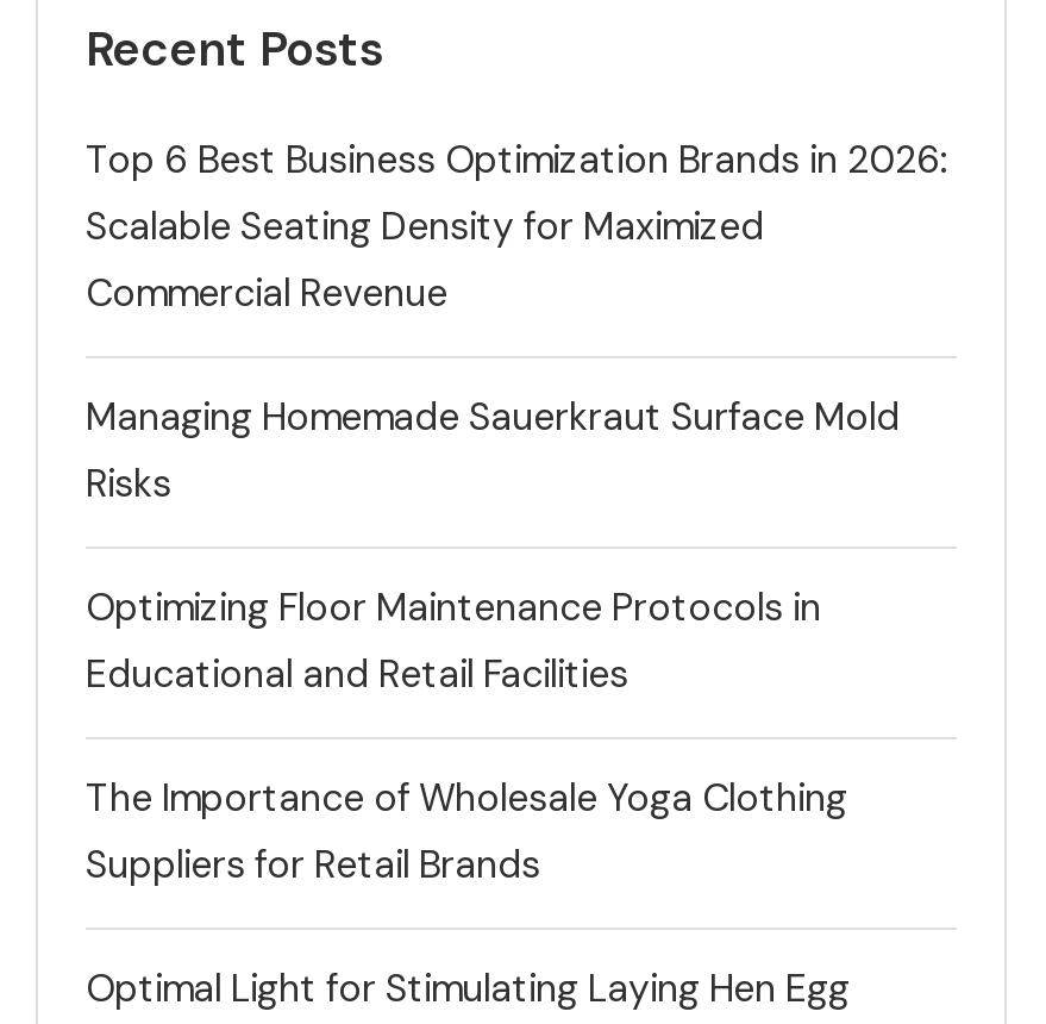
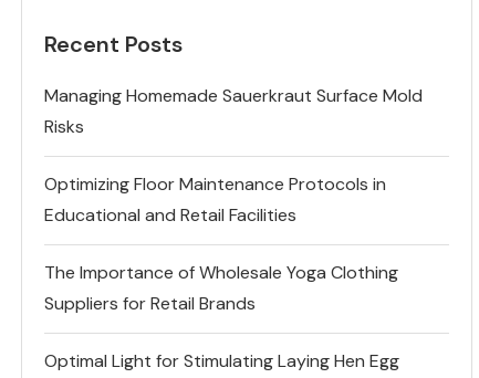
[86,134,947,317] Top 6 Best Business Optimization Brands in 2026: | Scalable Seating Density for Maximized | Commercial Revenue -> none

